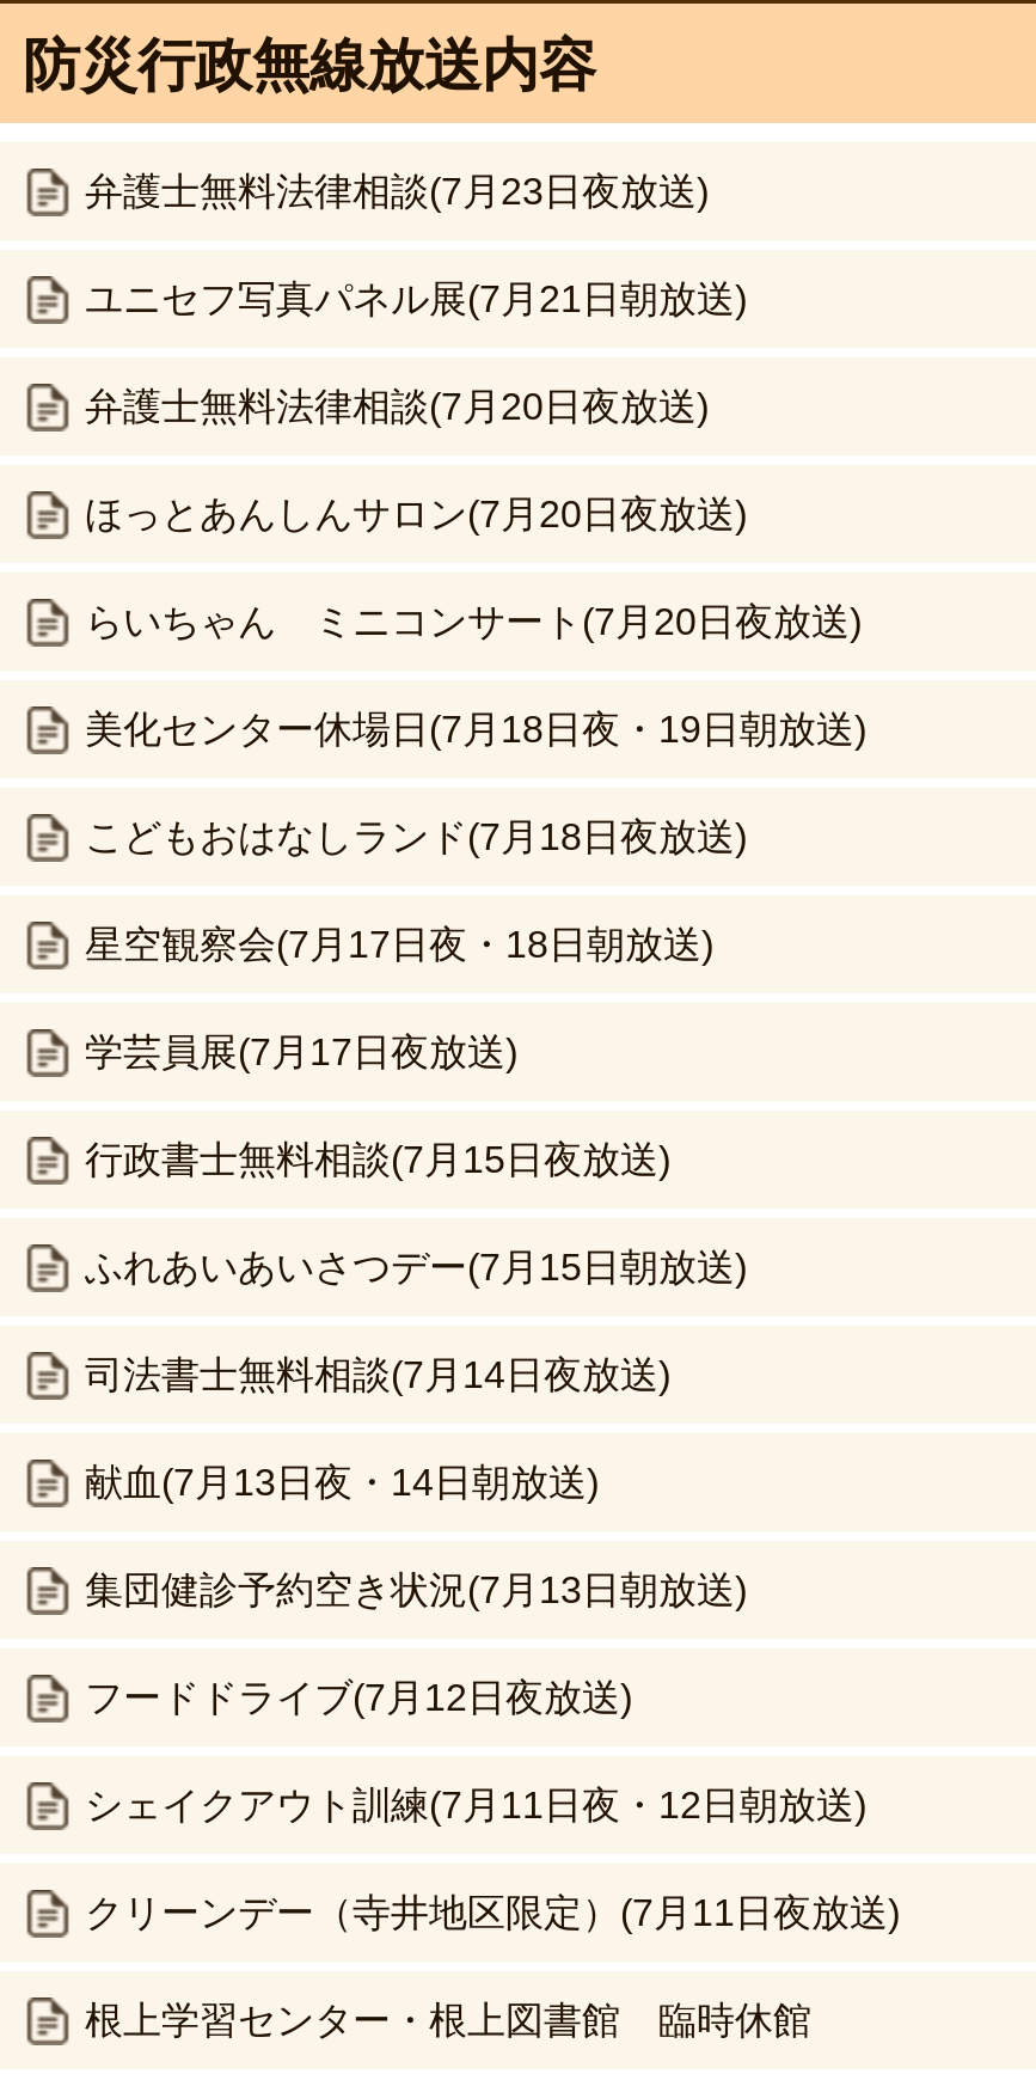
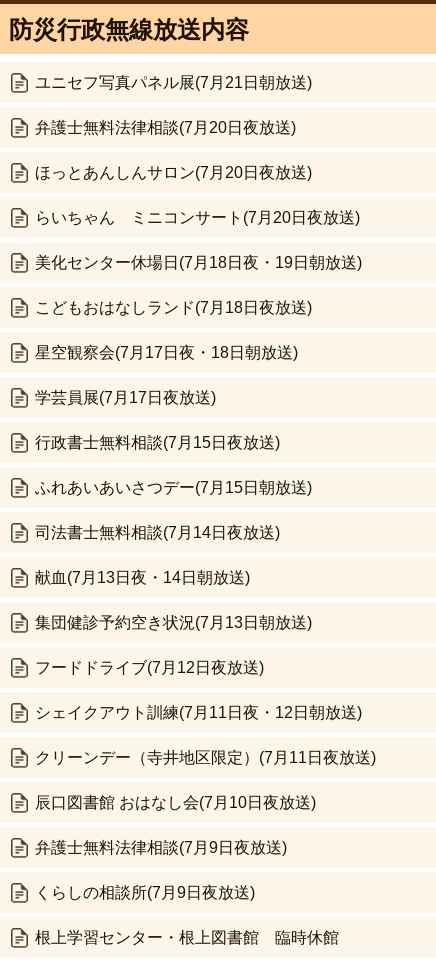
[85,170,709,211] 弁護士無料法律相談(7月23日夜放送) -> none
moved [85,278,900,1932] -> [35,74,376,766]: ユニセフ写真パネル展(7月21日朝放送) | 弁護士無料法律相談(7月20日夜放送) | ほっとあんしんサロン(7月20日夜放送) | ... | シェイクアウト訓練(7月11日夜・12日朝放送) | クリーンデー（寺井地区限定）(7月11日夜放送)
none -> [35,794,316,901] 辰口図書館 おはなし会(7月10日夜放送) | 弁護士無料法律相談(7月9日夜放送) | くらしの相談所(7月9日夜放送)

